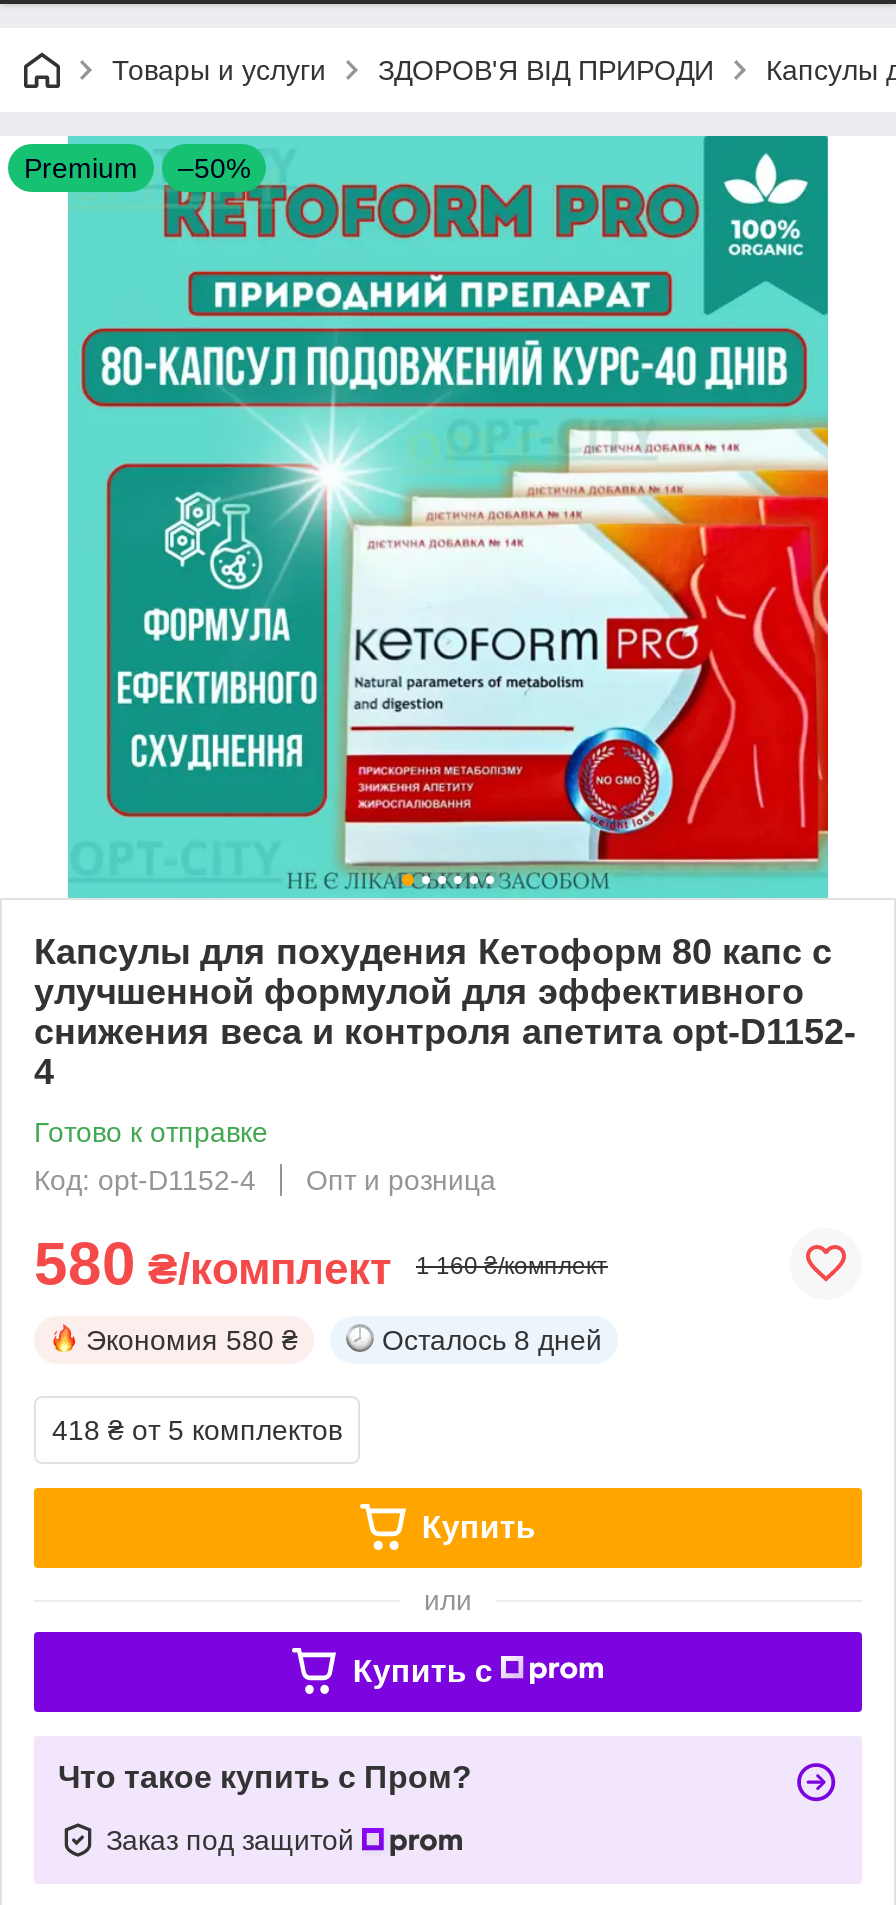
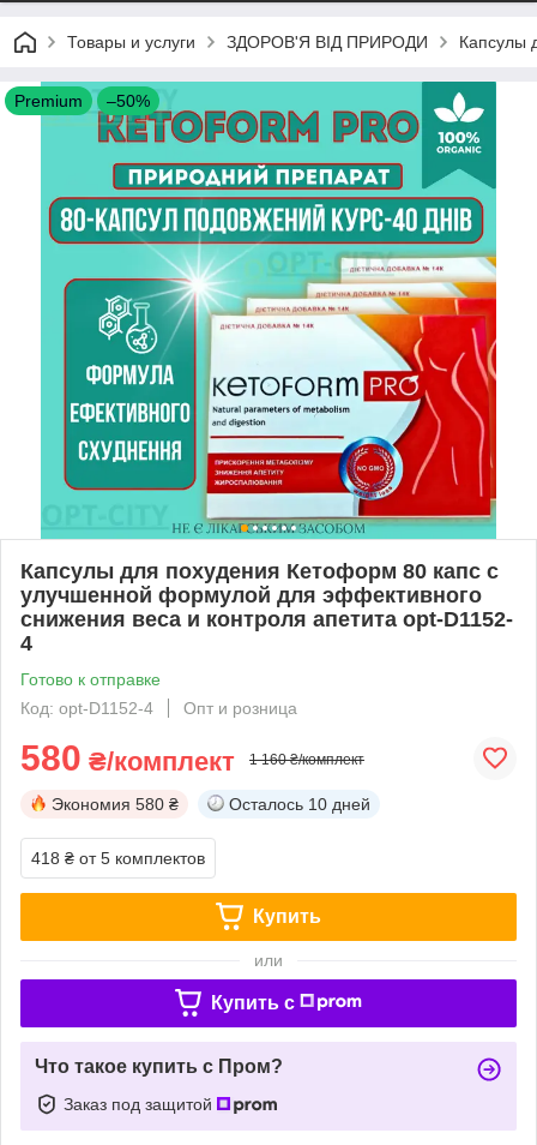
[382,1324,602,1356] Осталось 8 дней -> [229,794,370,814] Осталось 10 дней

